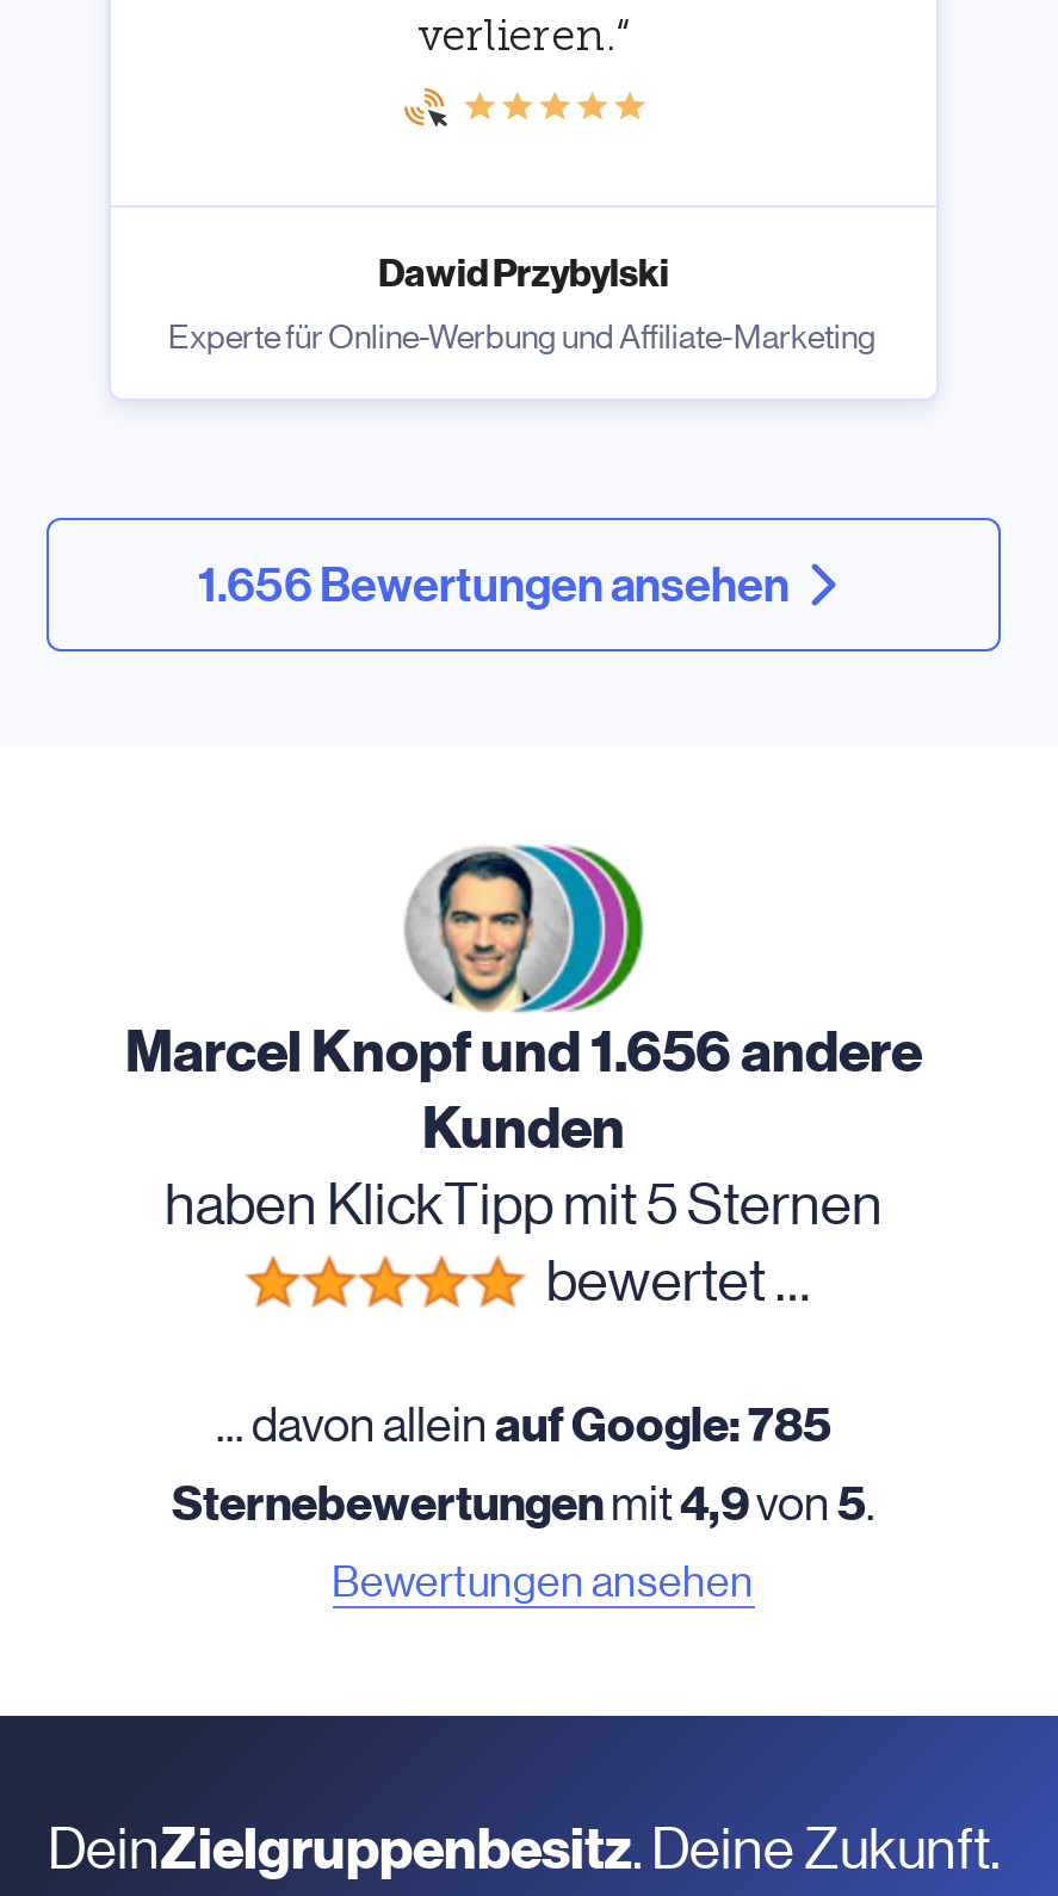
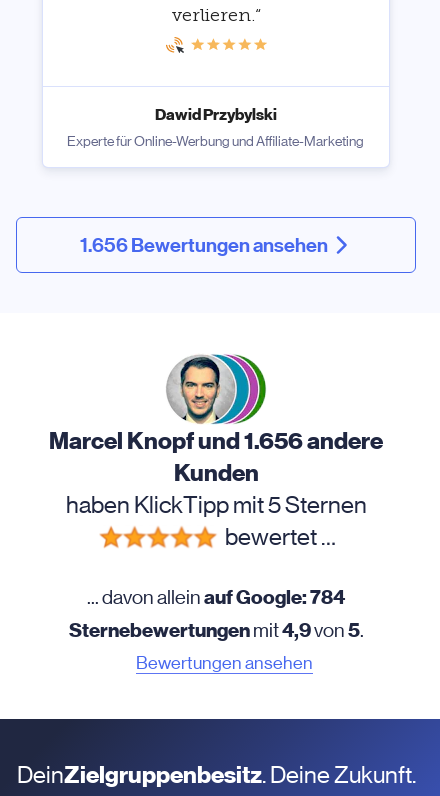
[216,1395,831,1452] ... davon allein auf Google: 785 -> [87,584,345,608] ... davon allein auf Google: 784

